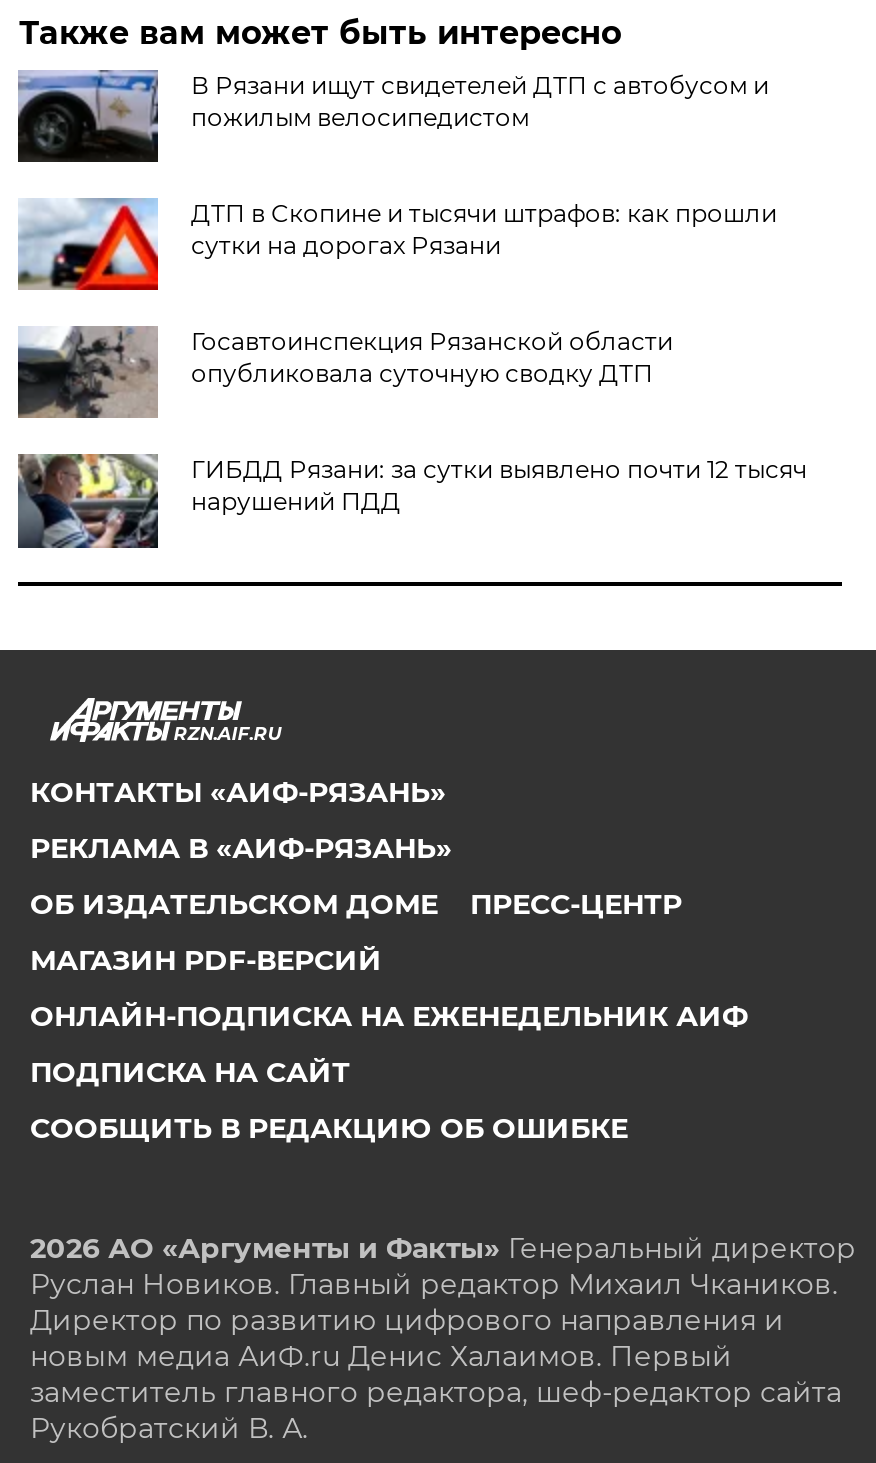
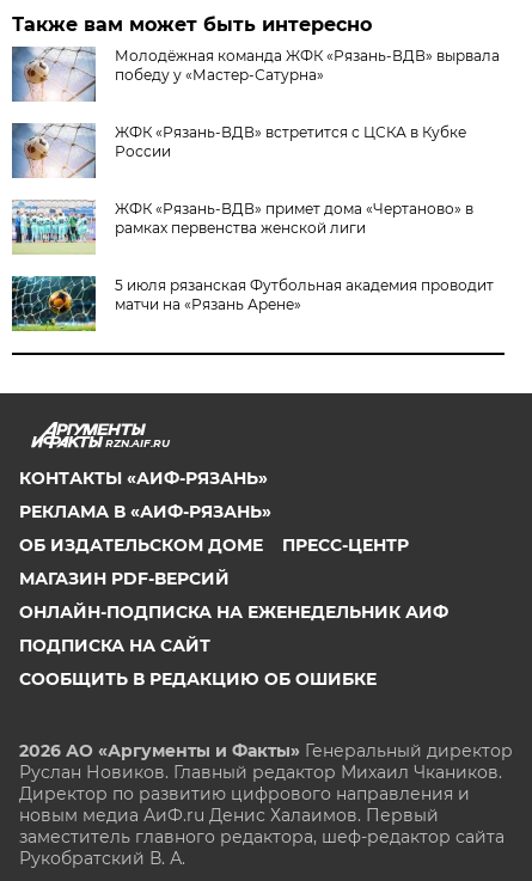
[16,70,769,164] [image] | В Рязани ищут свидетелей ДТП с автобусом и | пожилым велосипедистом -> [11,47,500,103] [image] | Молодёжная команда ЖФК «Рязань-ВДВ» вырвала | победу у «Мастер-Сатурна»
[18,198,777,292] [image] | ДТП в Скопине и тысячи штрафов: как прошли | сутки на дорогах Рязани -> [11,122,467,179] [image] | ЖФК «Рязань-ВДВ» встретится с ЦСКА в Кубке | России
[16,326,673,420] [image] | Госавтоинспекция Рязанской области | опубликовала суточную сводку ДТП -> [11,200,474,255] [image] | ЖФК «Рязань-ВДВ» примет дома «Чертаново» в | рамках первенства женской лиги
[16,452,807,550] [image] | ГИБДД Рязани: за сутки выявлено почти 12 тысяч | нарушений ПДД -> [11,275,494,332] [image] | 5 июля рязанская Футбольная академия проводит | матчи на «Рязань Арене»

